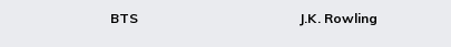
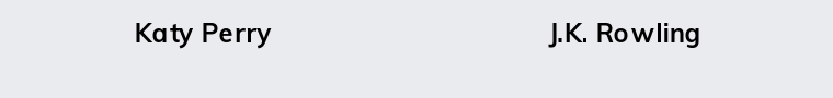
[110,10,138,26] BTS -> [134,16,272,49] Katy Perry

